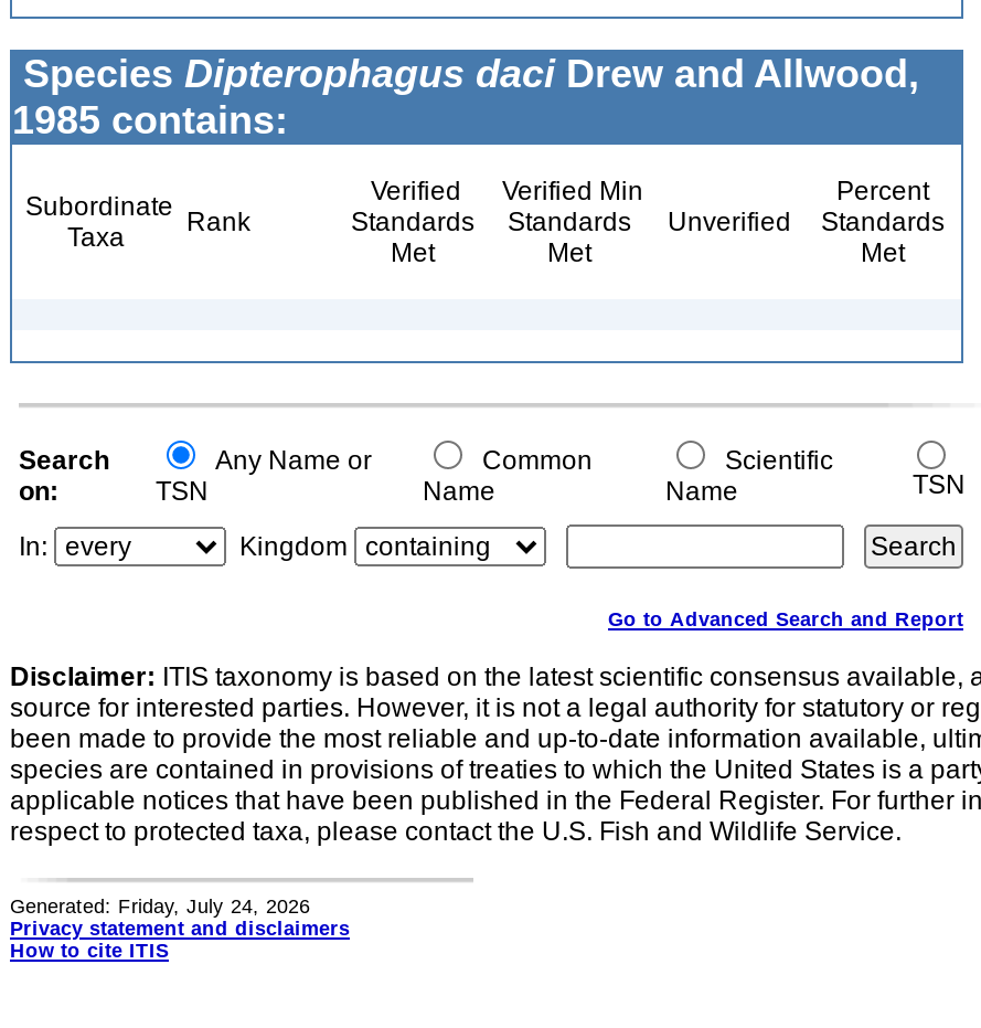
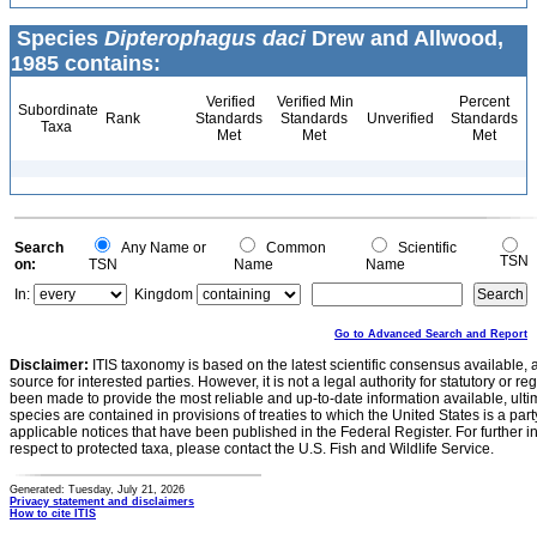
[10,895,310,918] Generated: Friday, July 24, 2026 -> [10,484,185,496] Generated: Tuesday, July 21, 2026

